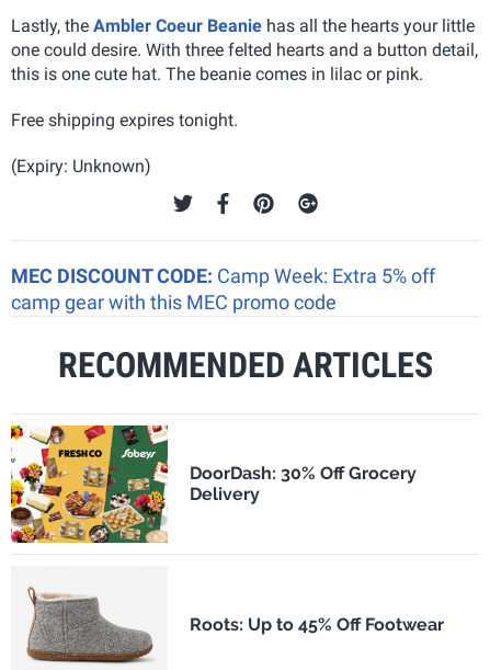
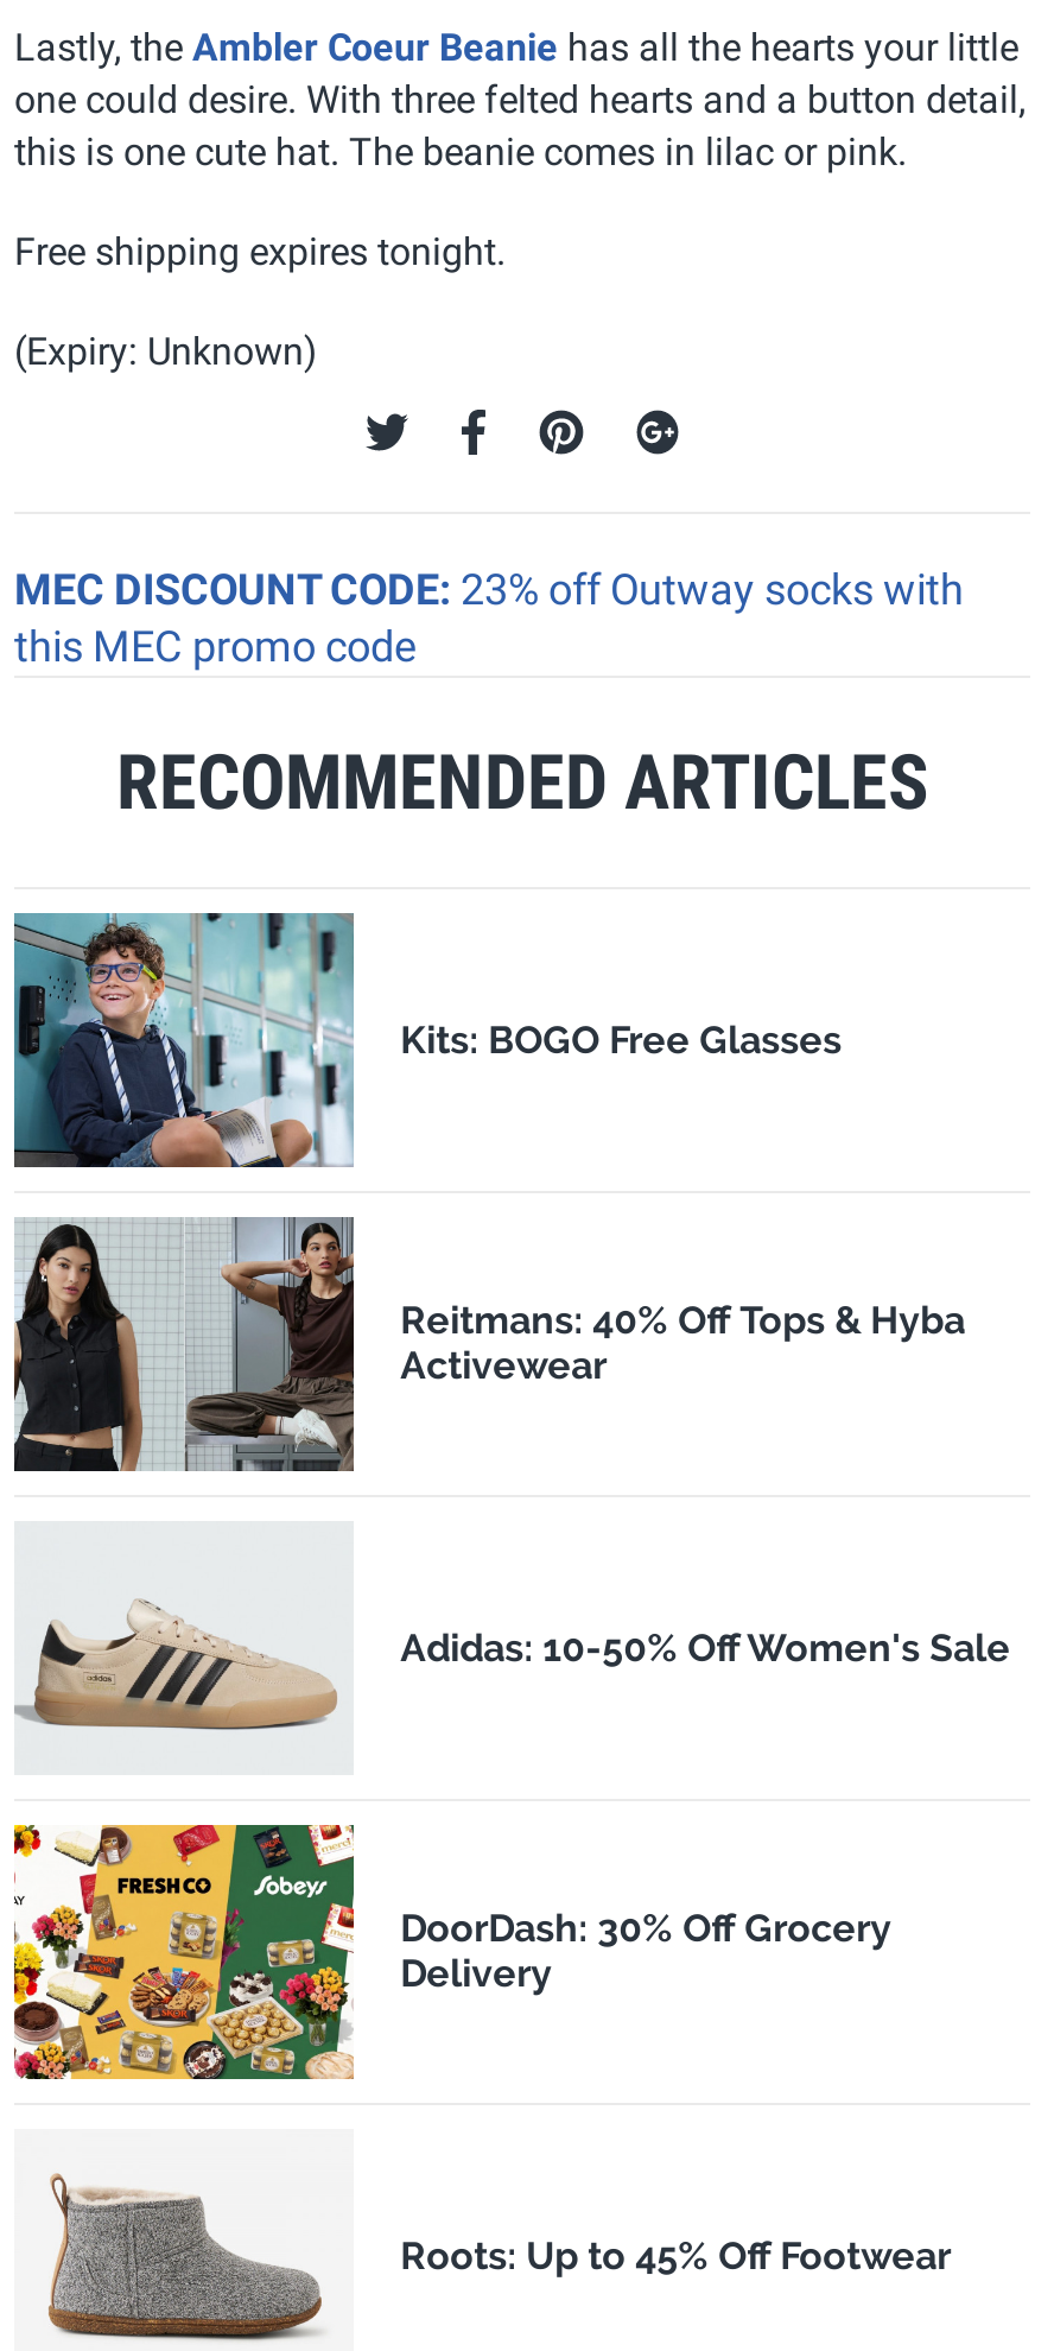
[11,264,435,313] MEC DISCOUNT CODE: Camp Week: Extra 5% off | camp gear with this MEC promo code -> [14,563,964,670] MEC DISCOUNT CODE: 23% off Outway socks with | this MEC promo code
none -> [12,911,842,1170] [image] | Kits: BOGO Free Glasses
none -> [12,1215,965,1457] [image] | Reitmans: 40% Off Tops & Hyba | Activewear
none -> [14,1599,1011,1732] [image] | Adidas: 10-50% Off Women's Sale

